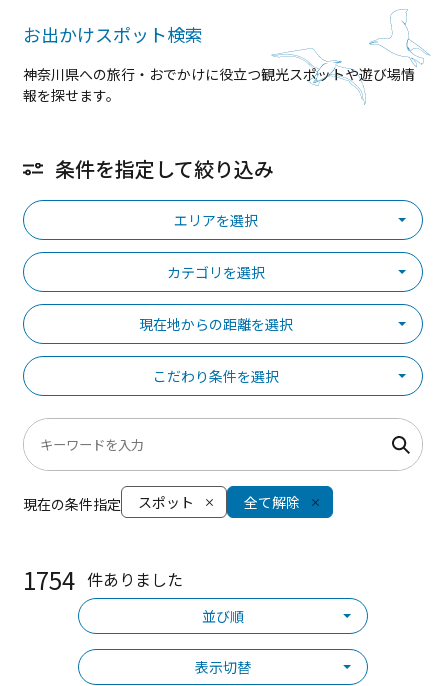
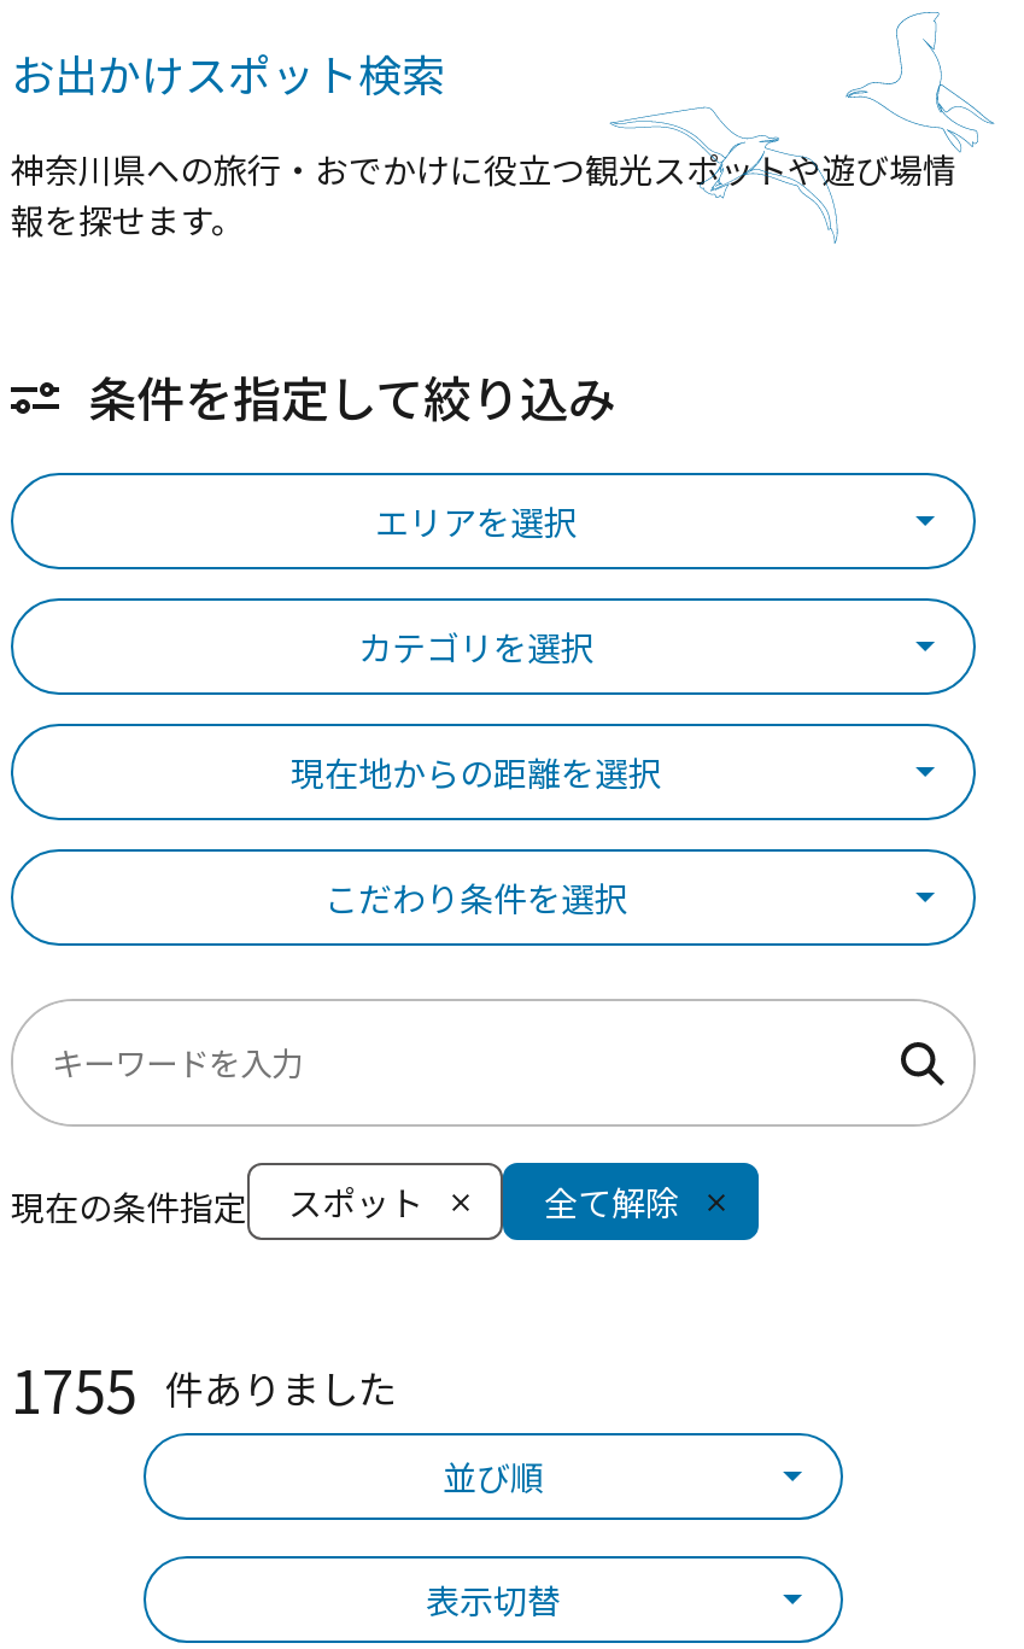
[23,562,183,597] 1754 件ありました -> [11,1346,397,1431] 1755 件ありました

